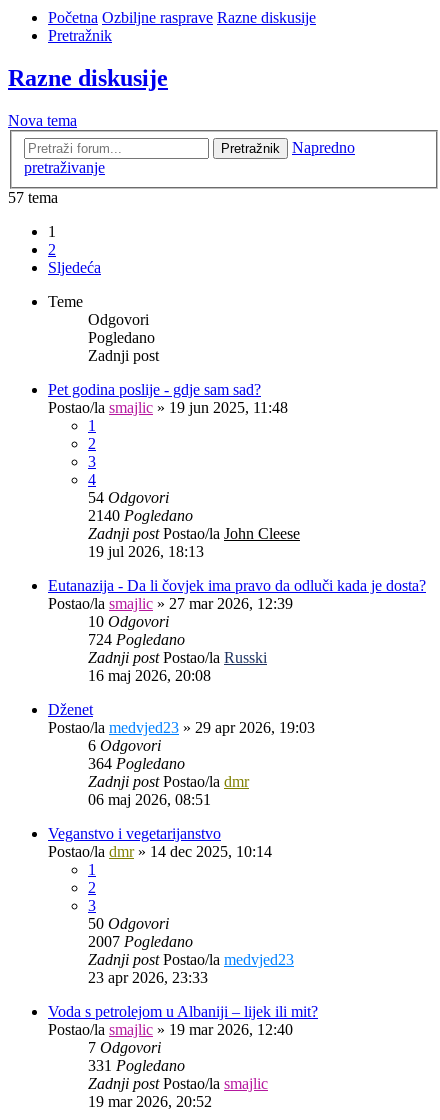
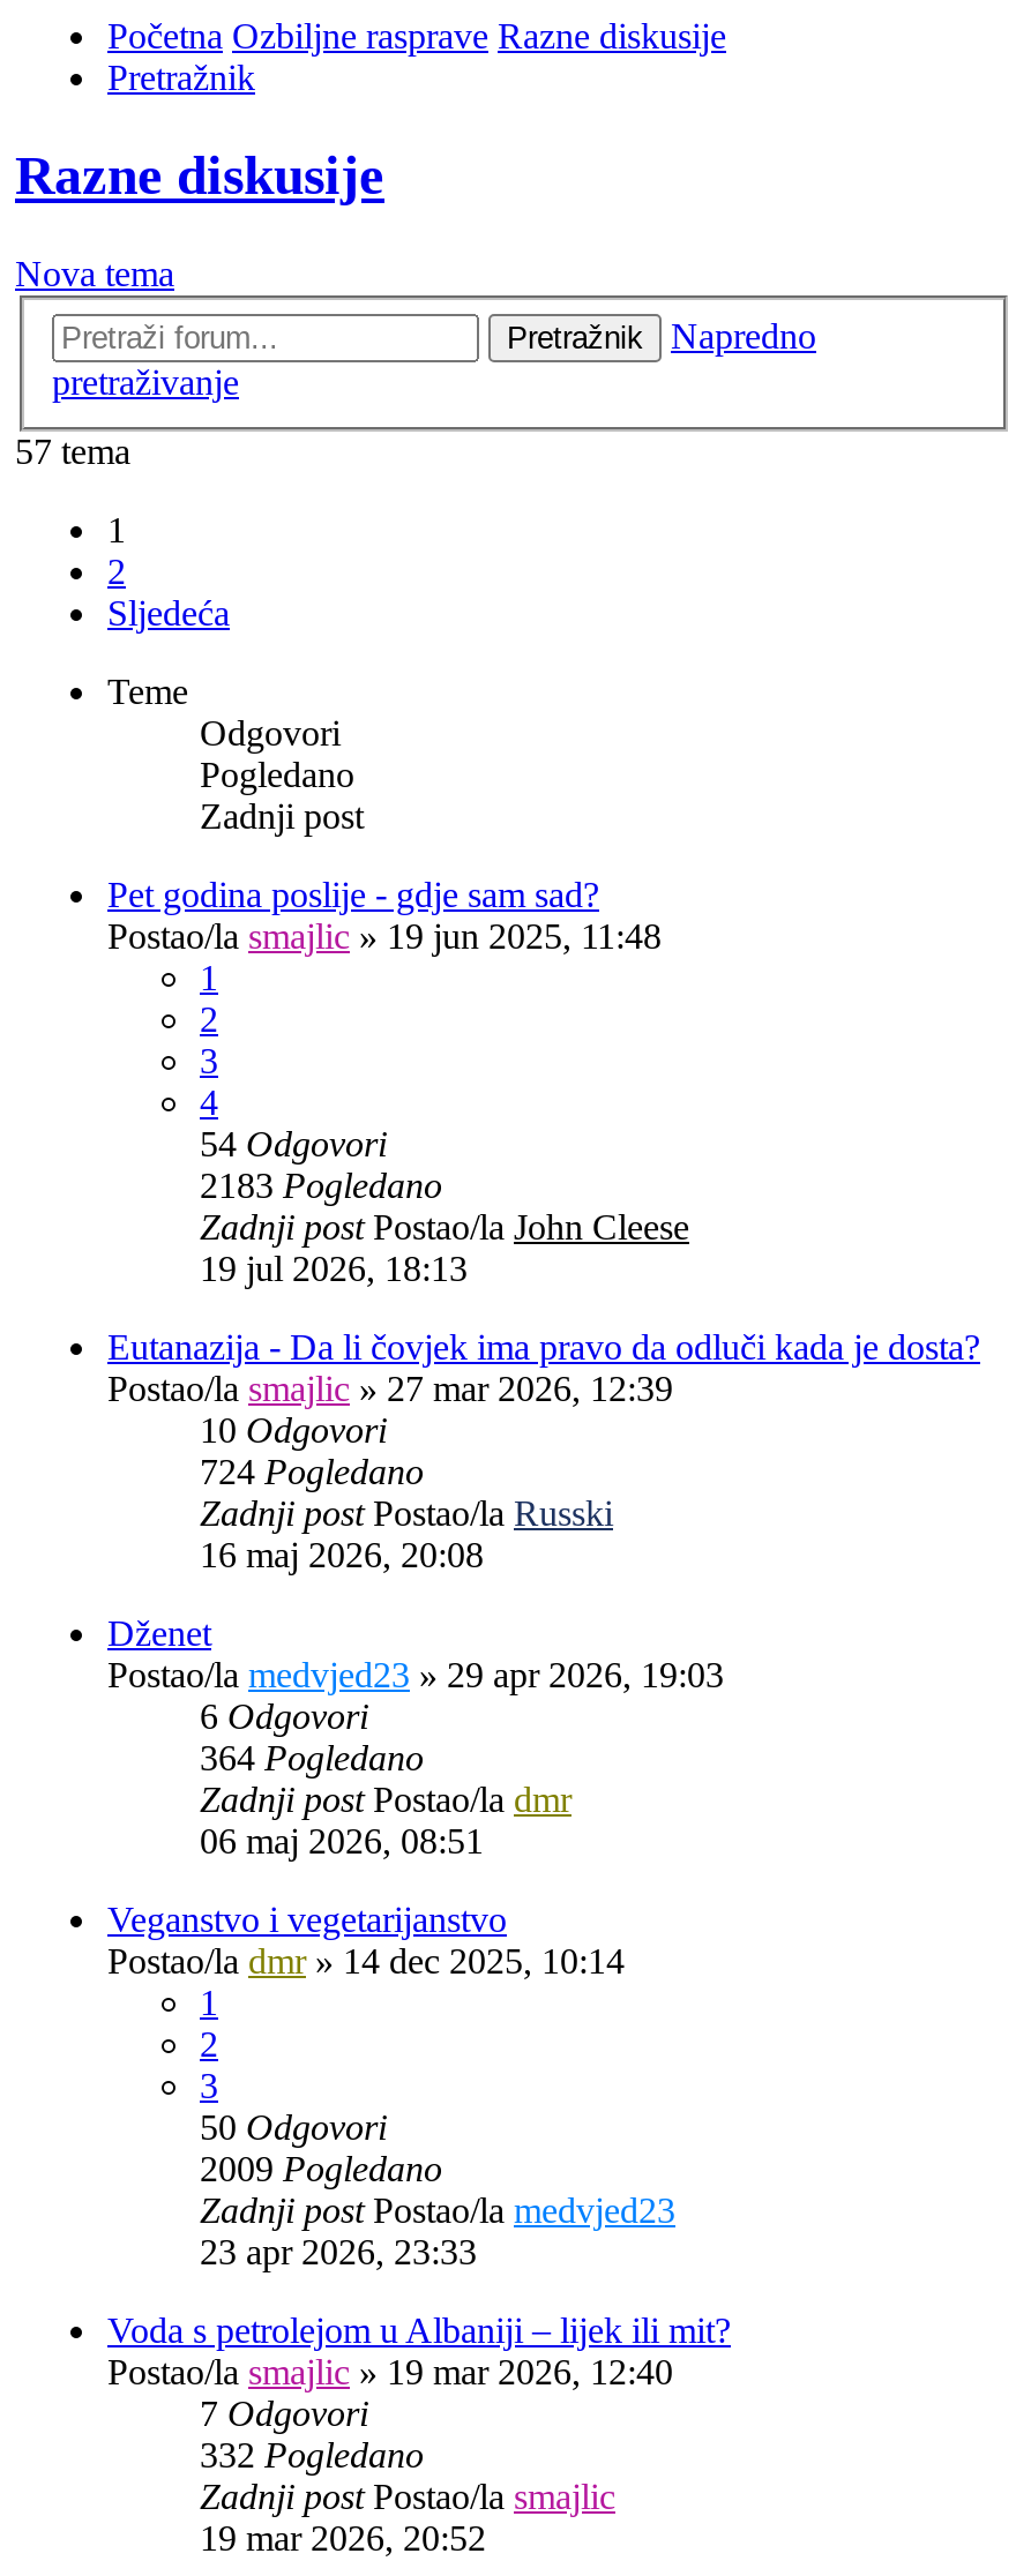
[88,507,193,524] 2140 Pogledano -> [200,1165,442,1205] 2183 Pogledano
[88,933,193,950] 2007 Pogledano -> [200,2149,442,2188] 2009 Pogledano
[88,1057,185,1074] 331 Pogledano -> [200,2435,424,2474] 332 Pogledano

